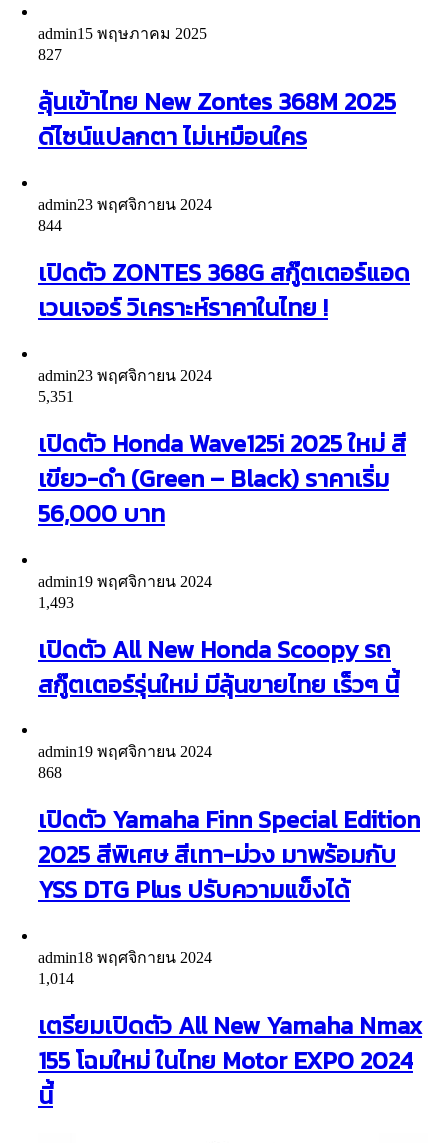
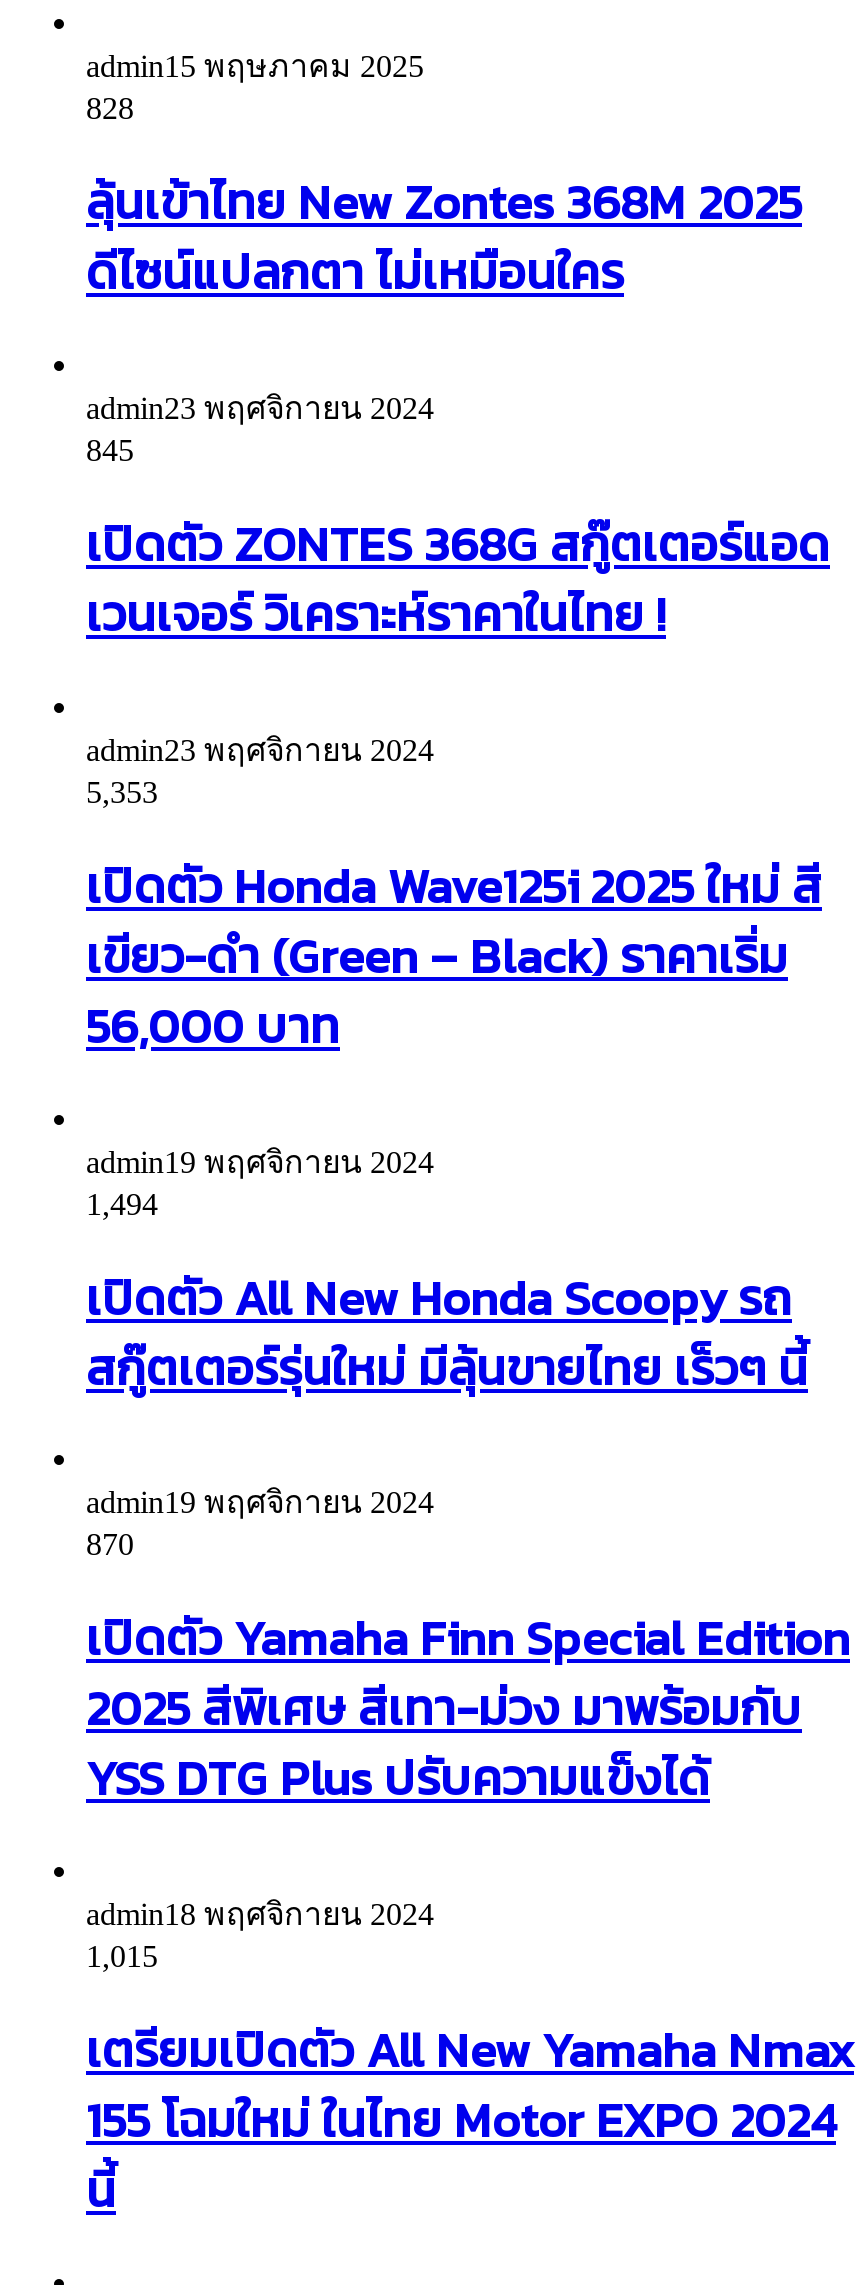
[38,46,62,63] 827 -> [86,91,134,125] 828
[38,217,62,234] 844 -> [86,433,134,467] 845
[38,388,74,405] 5,351 -> [86,775,158,809] 5,353
[38,594,74,611] 1,493 -> [86,1186,158,1220] 1,494
[38,764,62,781] 868 -> [86,1528,134,1562] 870
[38,970,74,987] 1,014 -> [86,1939,158,1973] 1,015

